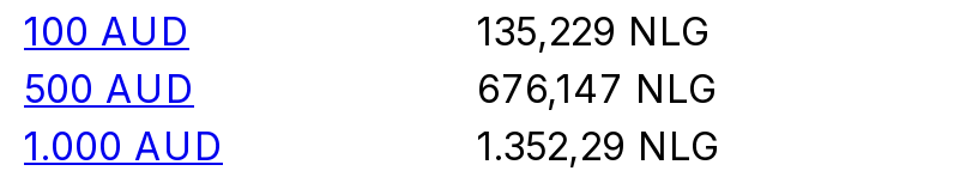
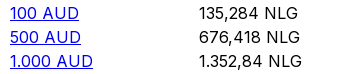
[477,7,710,55] 135,229 NLG -> [199,3,298,23] 135,284 NLG
[477,65,717,112] 676,147 NLG -> [199,27,300,47] 676,418 NLG
[477,122,719,170] 1.352,29 NLG -> [199,51,302,71] 1.352,84 NLG

